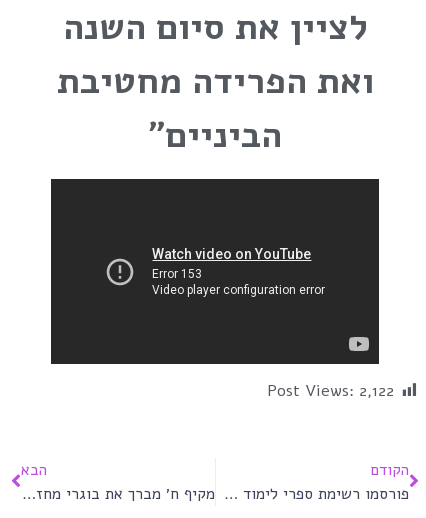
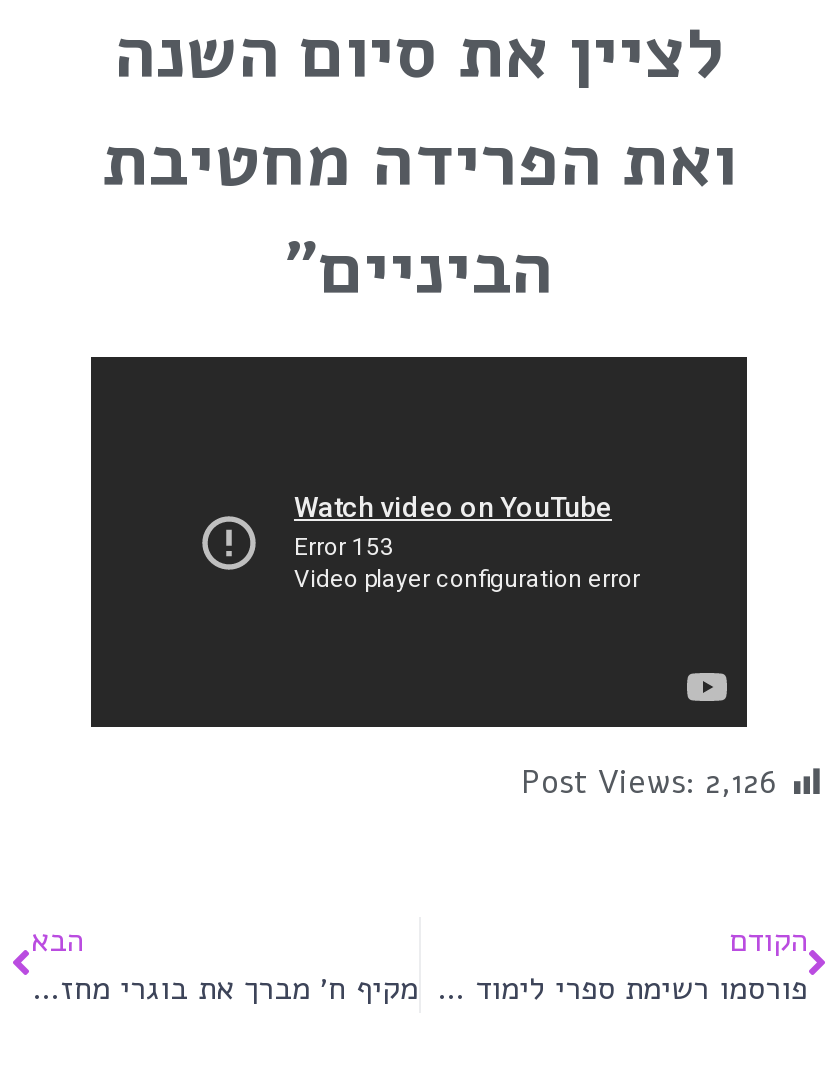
[267,380,394,402] Post Views: 2,122 -> [521,761,777,805] Post Views: 2,126

